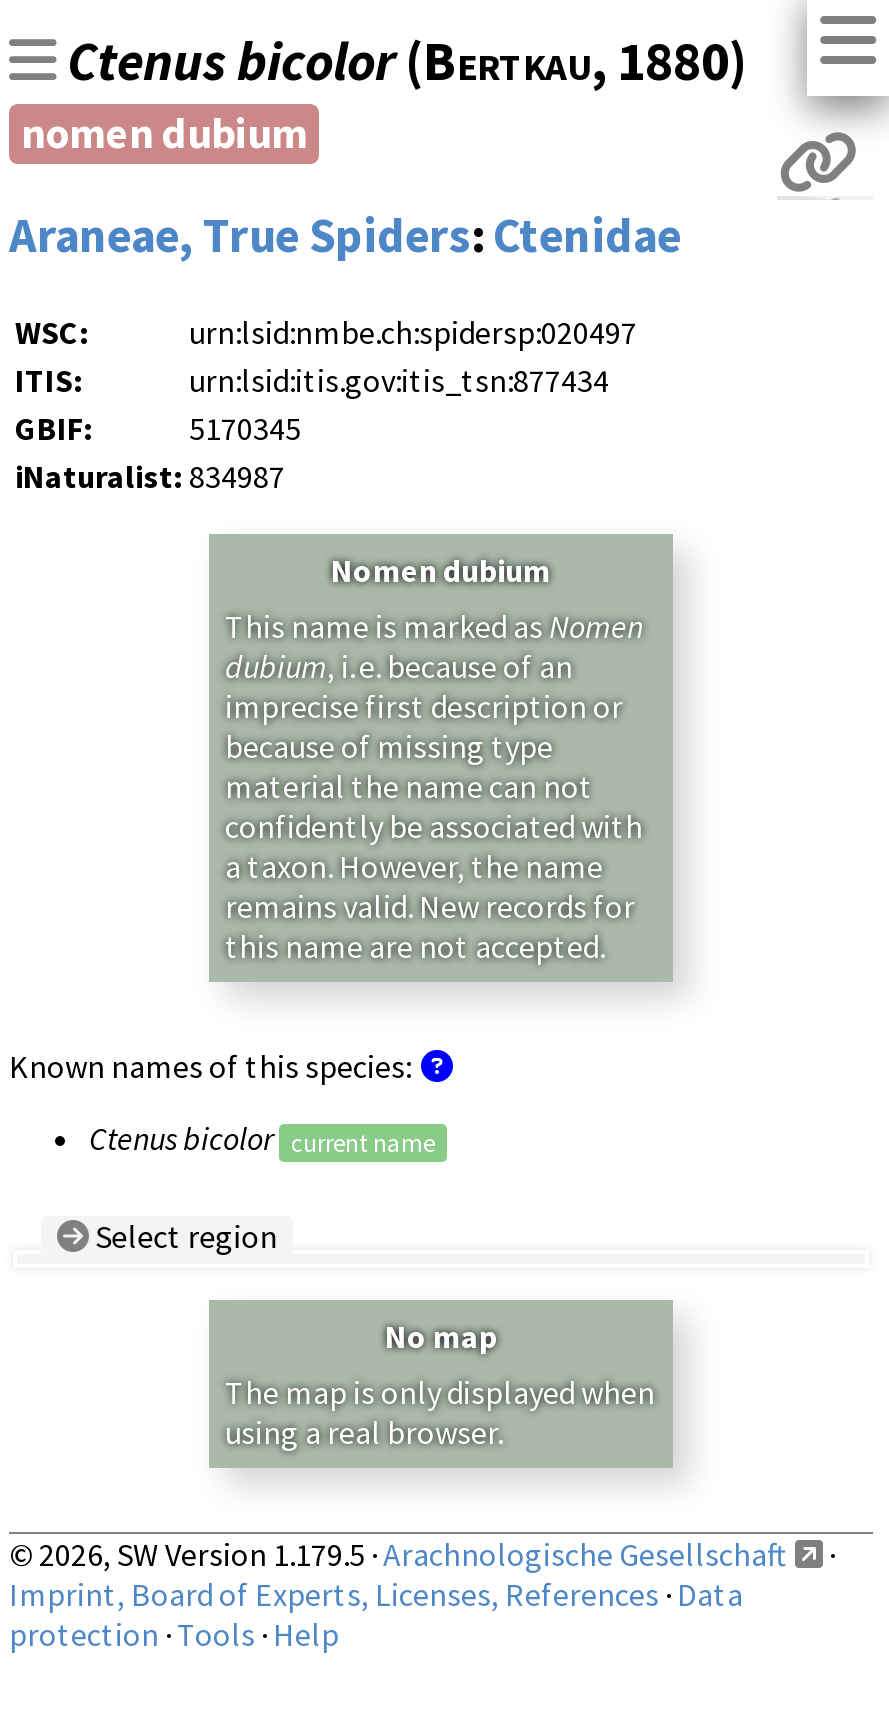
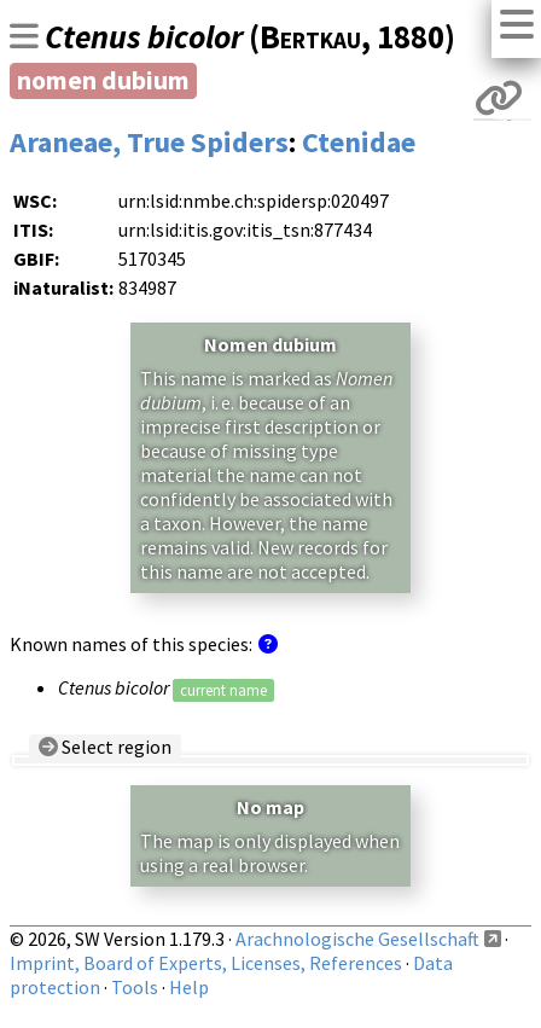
[9,1535,787,1575] © 2026, SW Version 1.179.5 ·Arachnologische Gesellschaft -> [10,927,479,951] © 2026, SW Version 1.179.3 ·Arachnologische Gesellschaft

